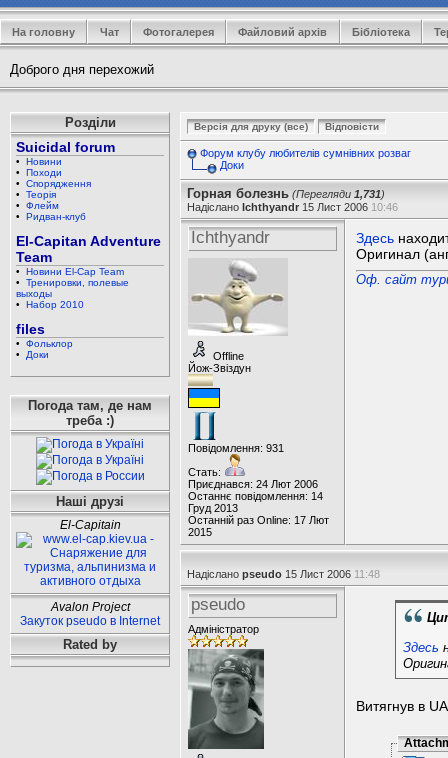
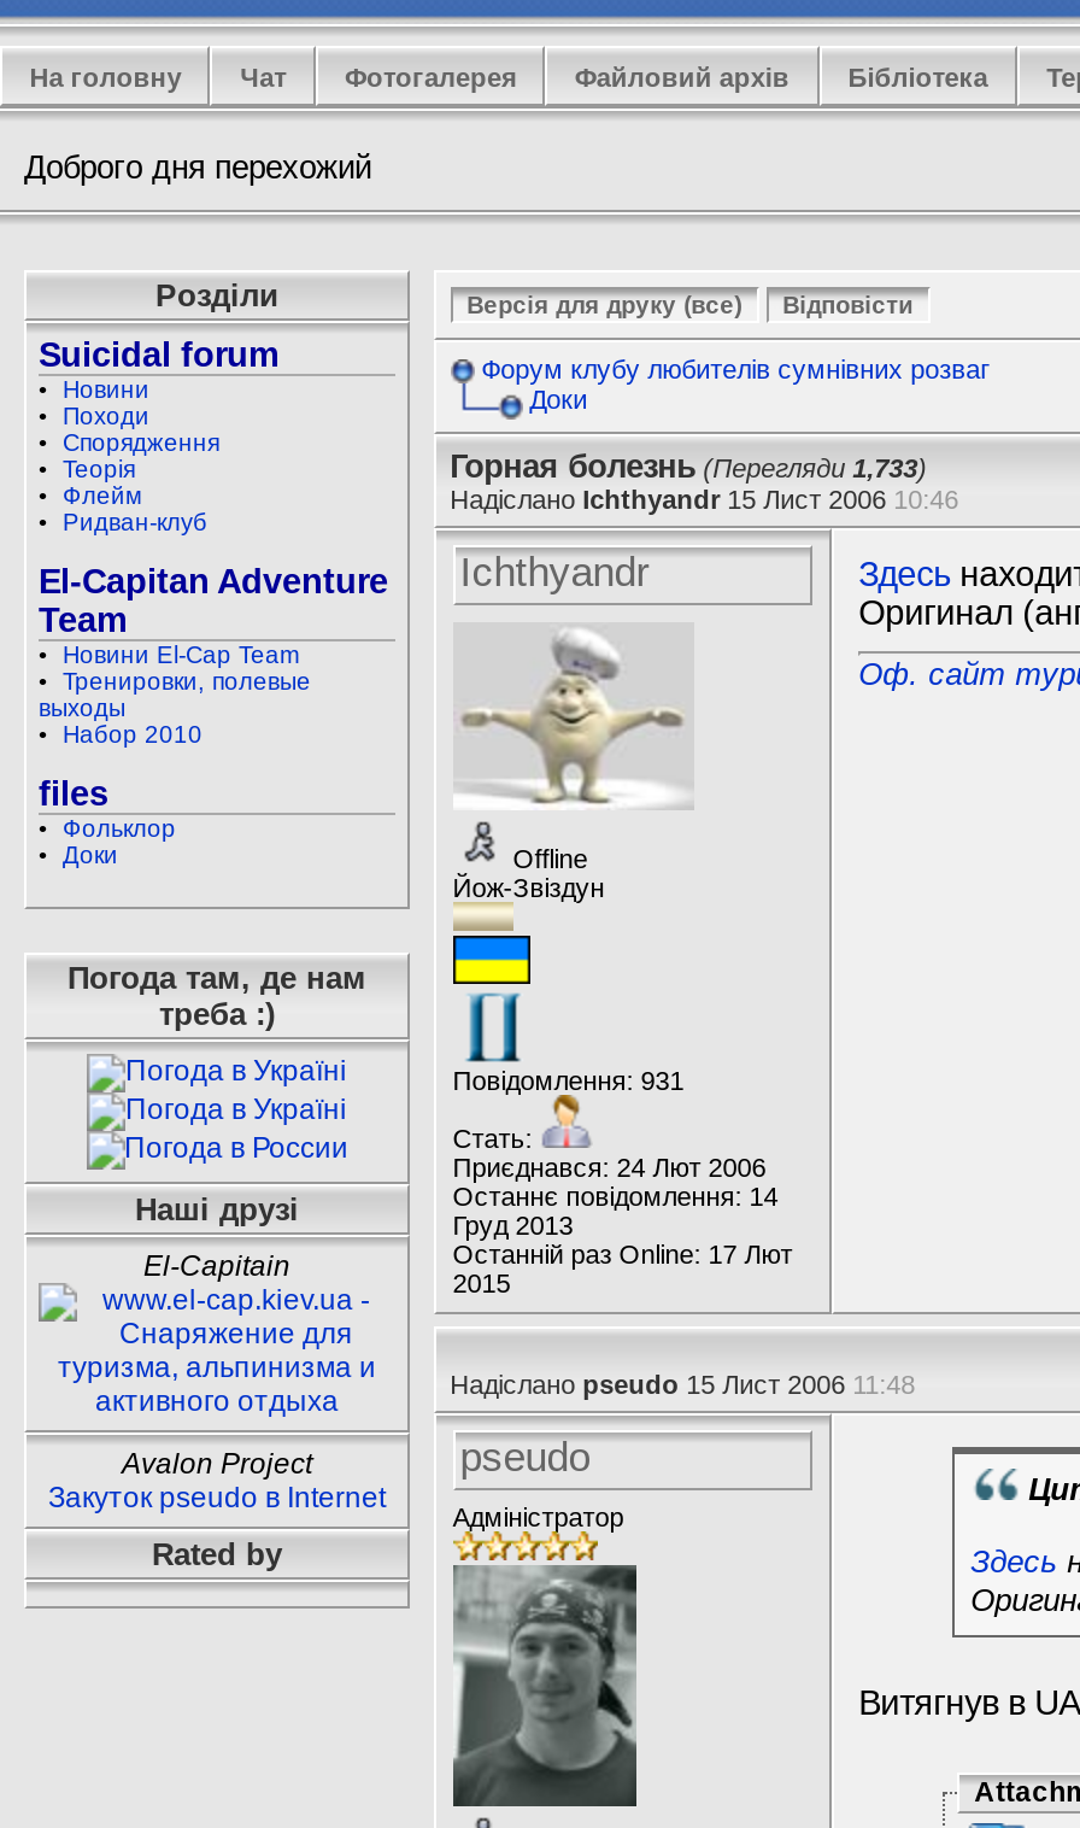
[187,186,385,201] Горная болезнь (Перегляди 1,731) -> [450,450,927,486] Горная болезнь (Перегляди 1,733)

